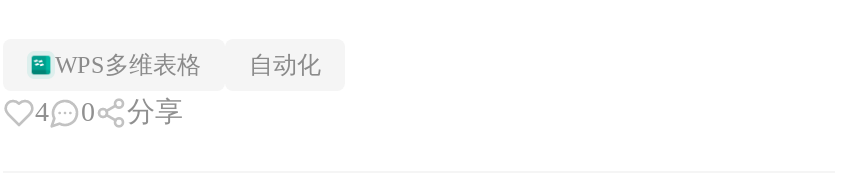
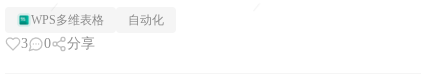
[35,98,183,128] 4 0 分享 -> [21,36,95,51] 3 0 分享

